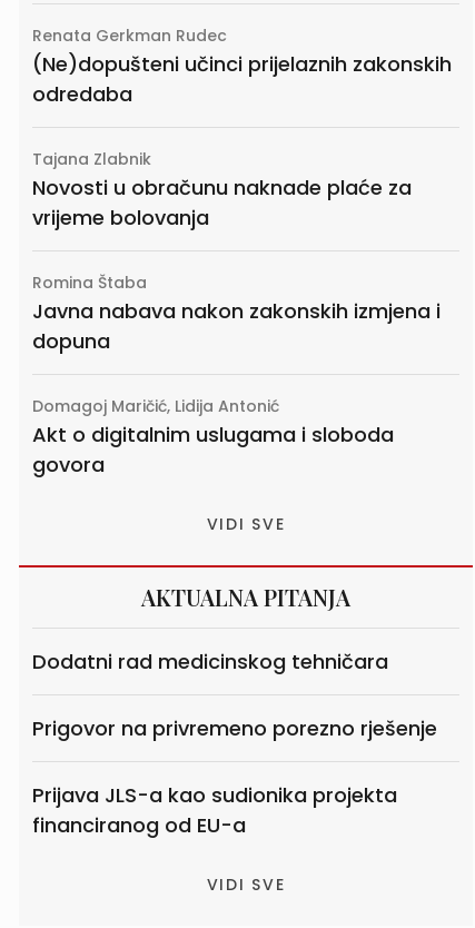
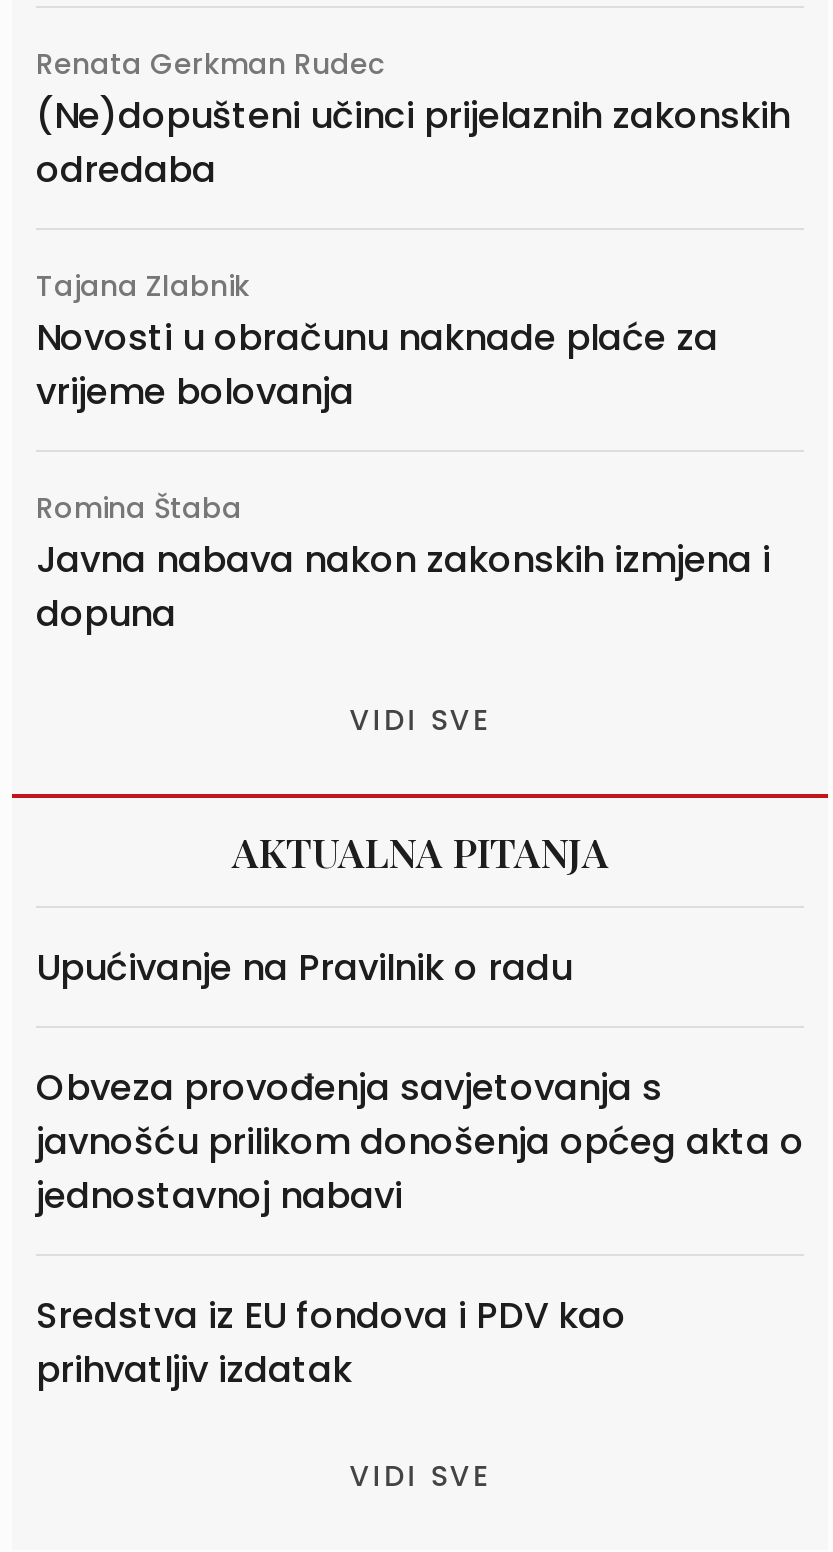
[32,395,394,478] Domagoj Maričić, Lidija Antonić | Akt o digitalnim uslugama i sloboda | govora -> none
moved [141,513,350,612] -> [232,700,608,878]: VIDI SVE | AKTUALNA PITANJA
[32,647,388,675] Dodatni rad medicinskog tehničara -> [36,942,572,992] Upućivanje na Pravilnik o radu
[32,714,437,742] Prigovor na privremeno porezno rješenje -> [36,1062,804,1220] Obveza provođenja savjetovanja s | javnošću prilikom donošenja općeg akta o | jednostavnoj nabavi
[32,781,397,839] Prijava JLS-a kao sudionika projekta | financiranog od EU-a -> [36,1290,626,1394] Sredstva iz EU fondova i PDV kao | prihvatljiv izdatak

